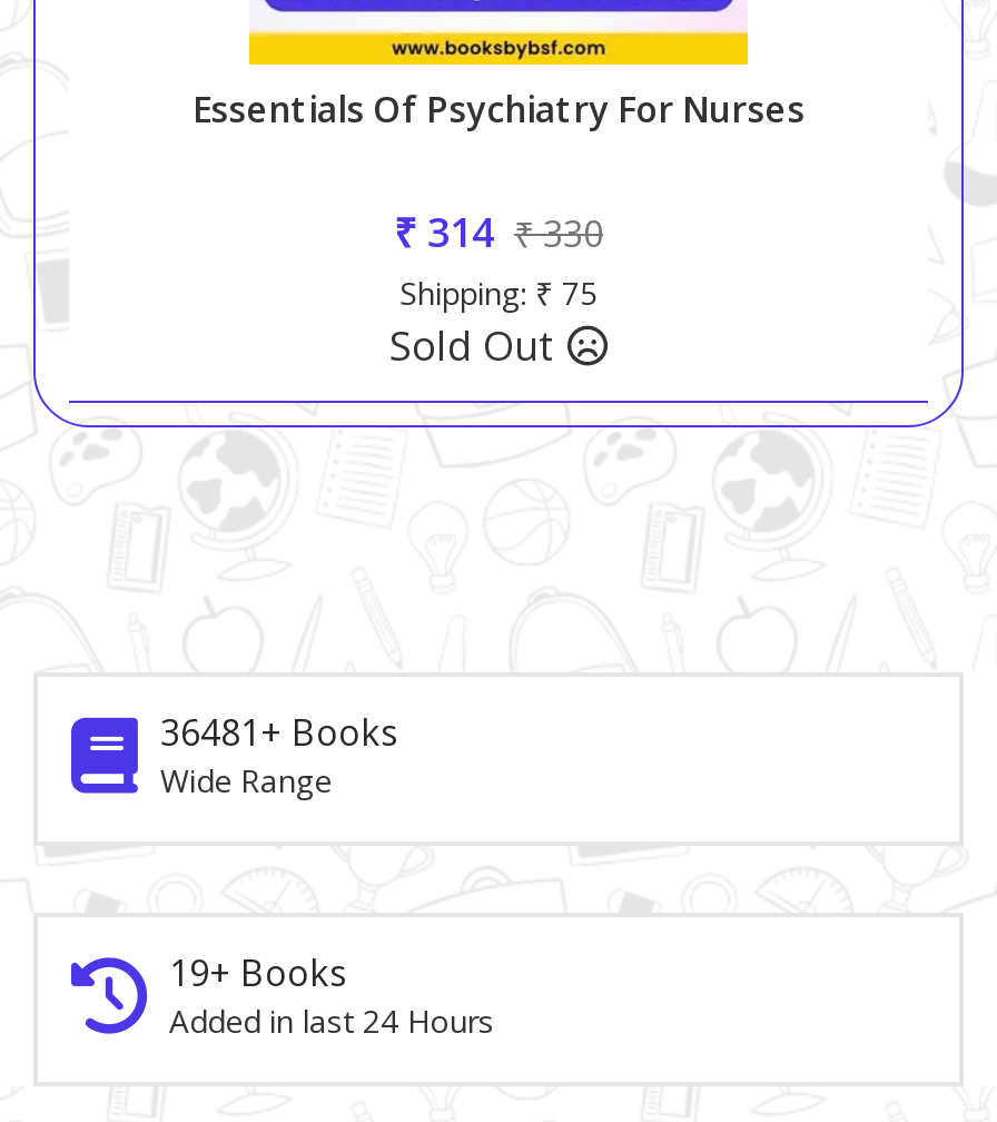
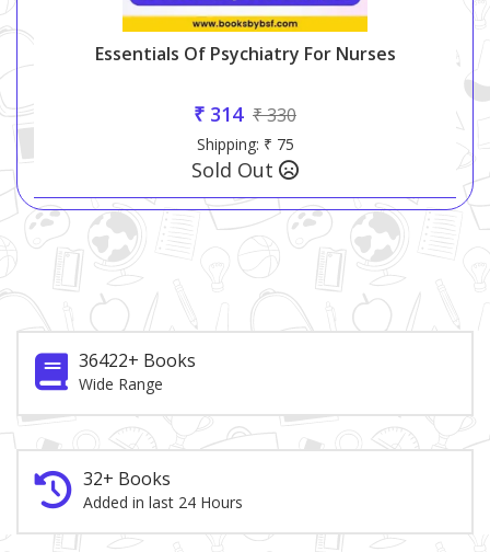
[160,708,398,757] 36481+ Books -> [79,348,196,372] 36422+ Books
[169,949,347,998] 19+ Books -> [83,467,171,491] 32+ Books

